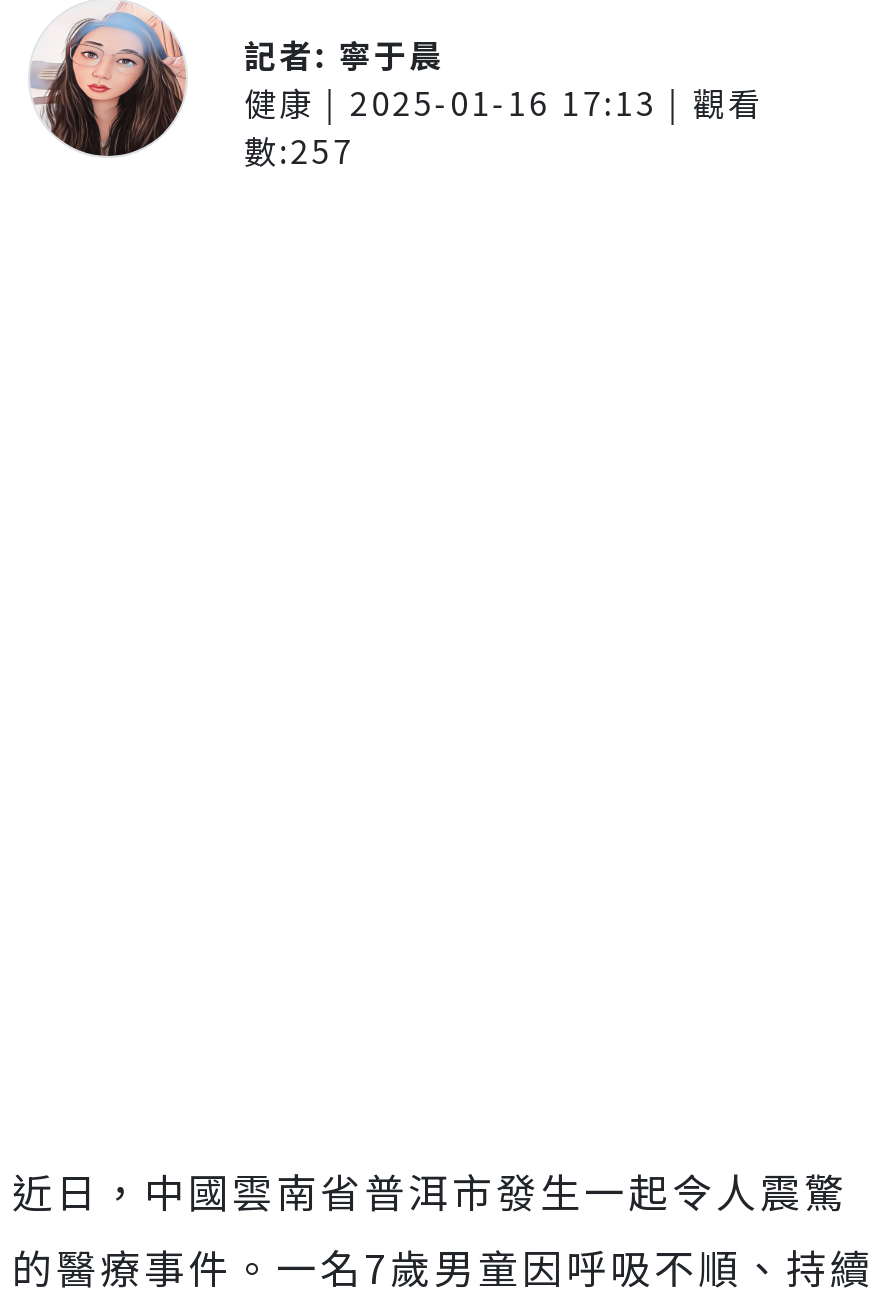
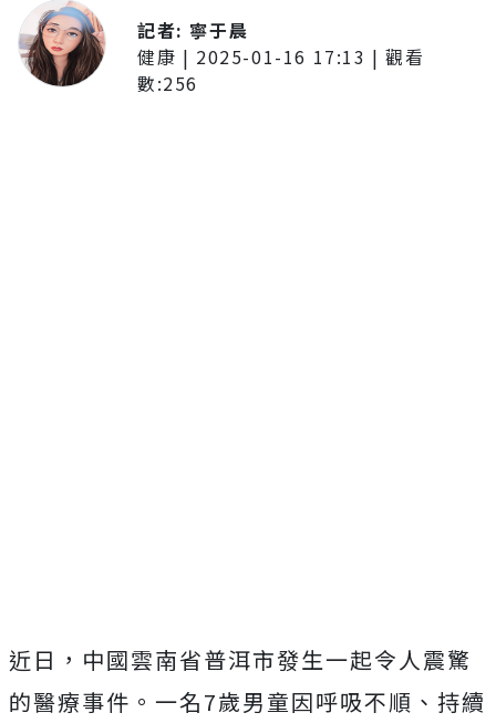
[244,126,354,174] 數:257 -> [137,70,198,96] 數:256

